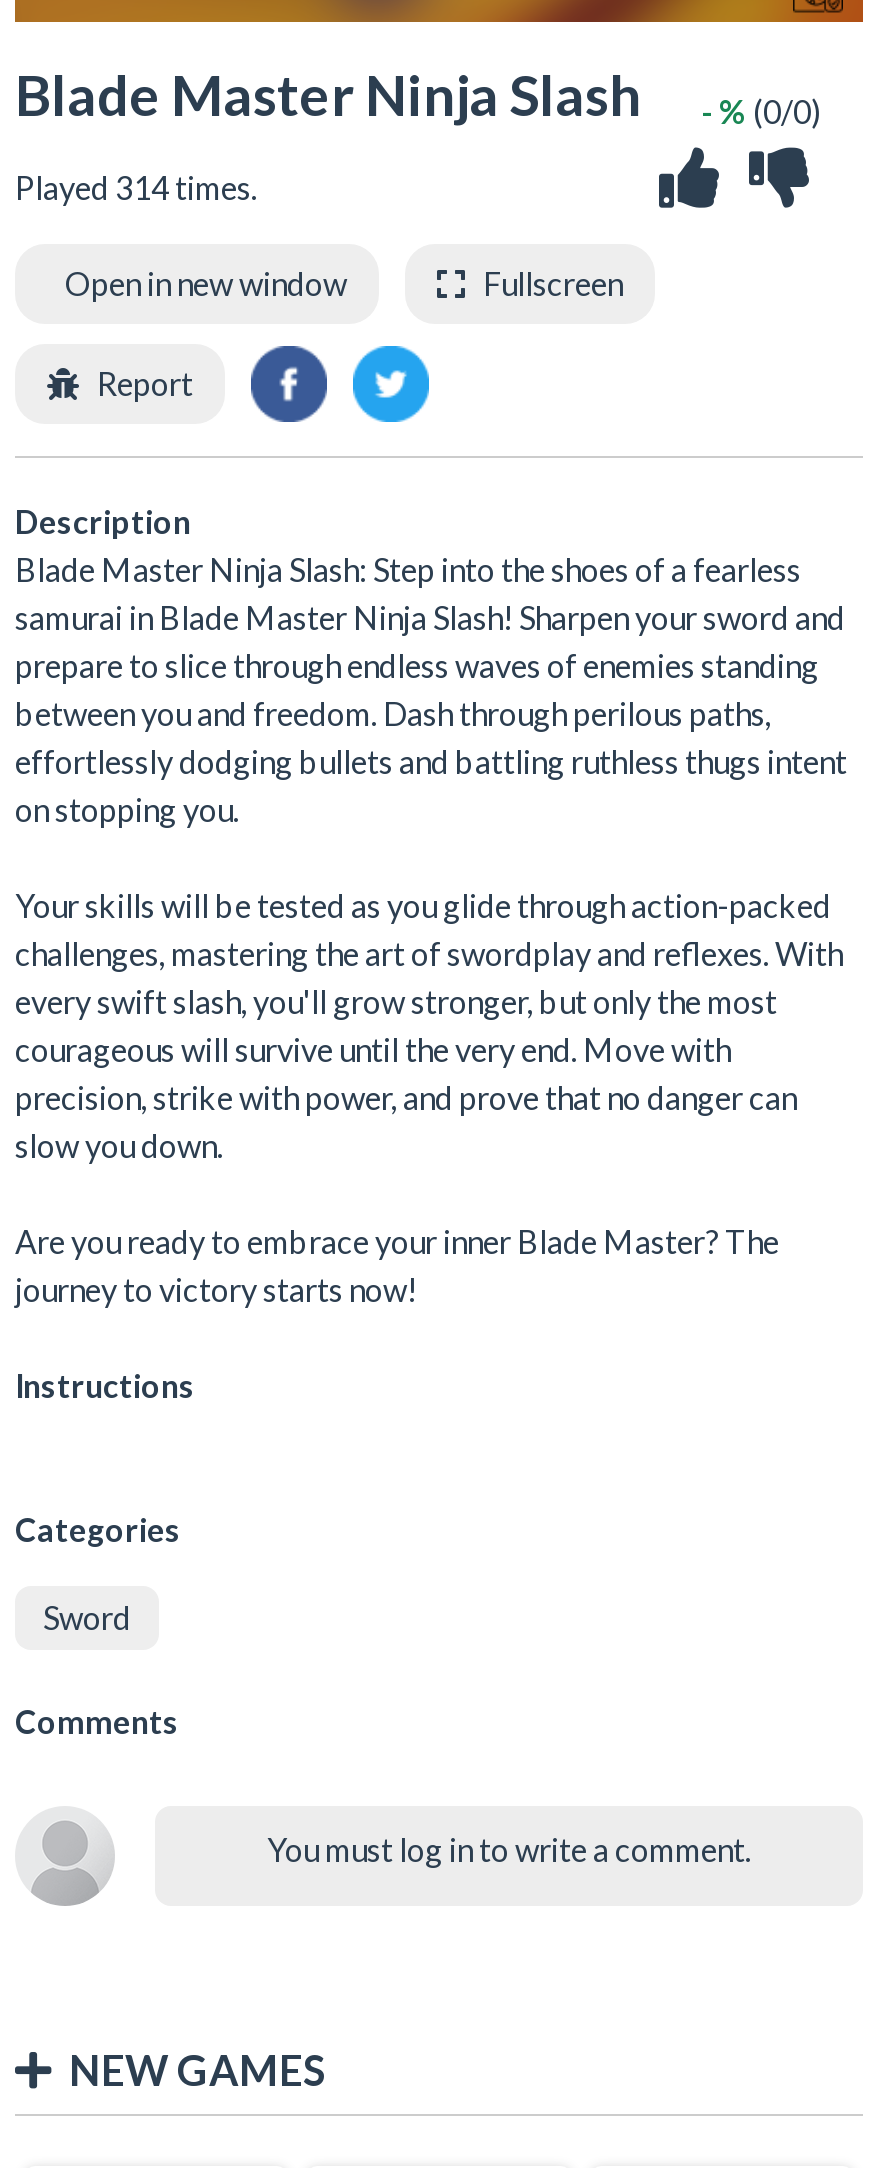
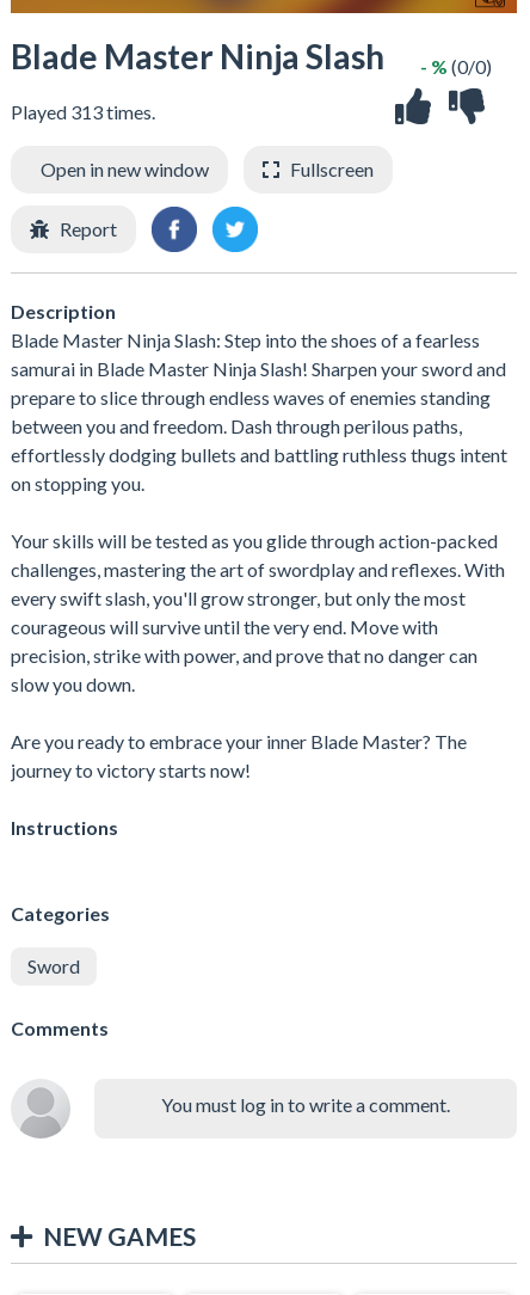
[15,168,257,206] Played 314 times. -> [11,100,155,123] Played 313 times.

